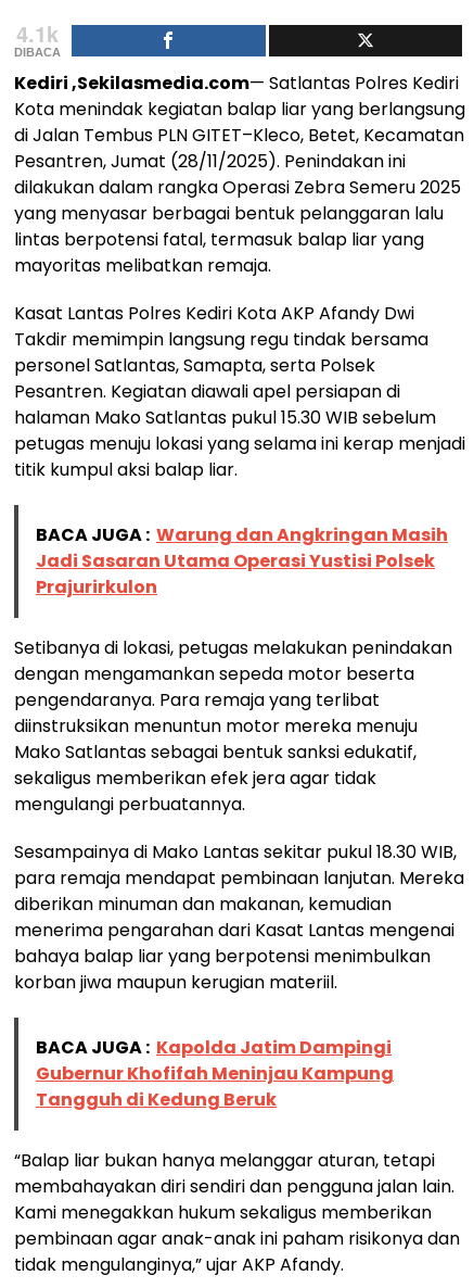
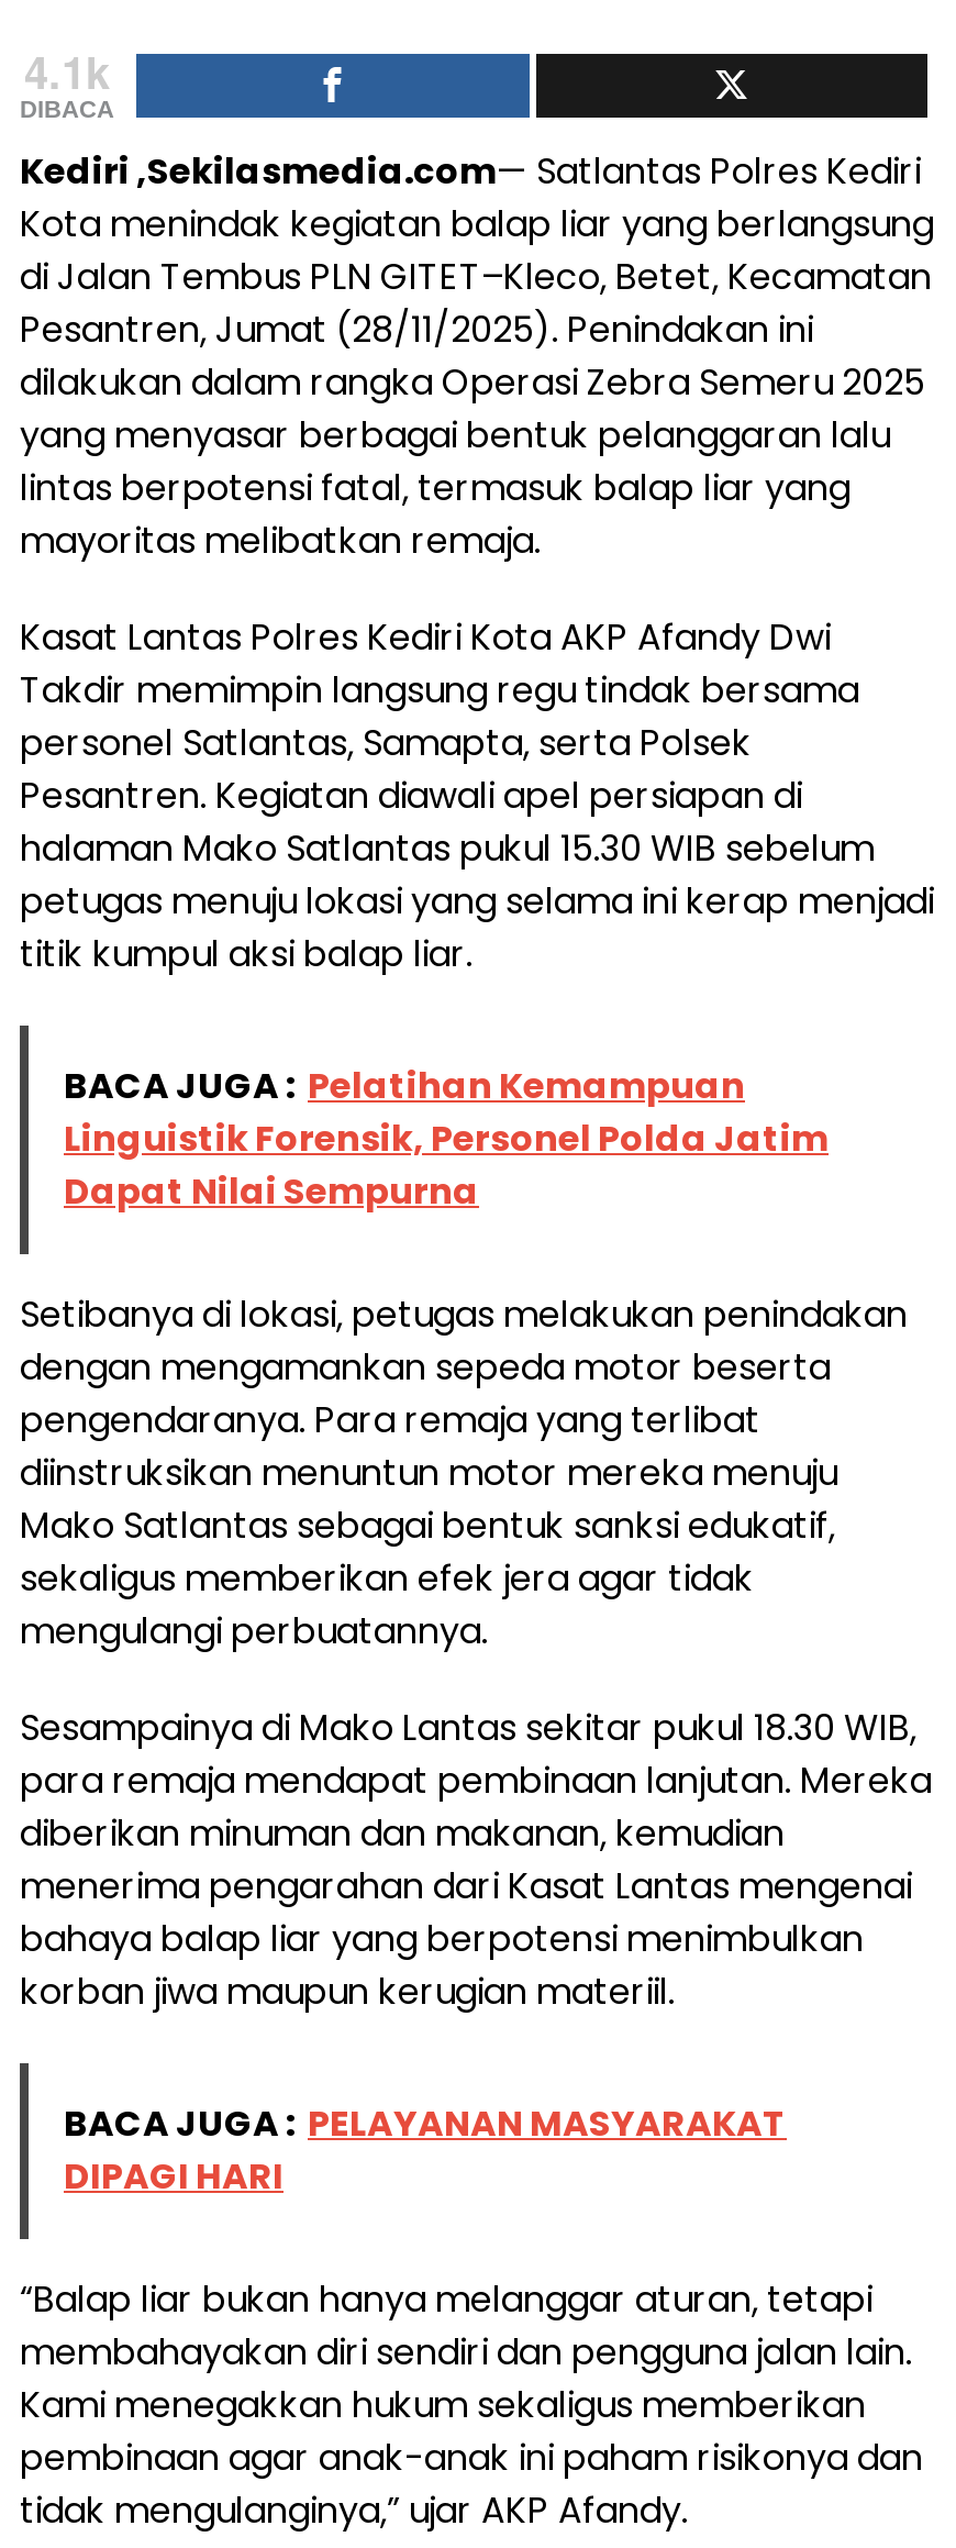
[36,522,448,599] BACA JUGA : Warung dan Angkringan Masih | Jadi Sasaran Utama Operasi Yustisi Polsek | Prajurirkulon -> [64,1061,829,1217] BACA JUGA : Pelatihan Kemampuan | Linguistik Forensik, Personel Polda Jatim | Dapat Nilai Sempurna
[36,1035,394,1112] BACA JUGA : Kapolda Jatim Dampingi | Gubernur Khofifah Meninjau Kampung | Tangguh di Kedung Beruk -> [64,2098,787,2202] BACA JUGA : PELAYANAN MASYARAKAT | DIPAGI HARI

